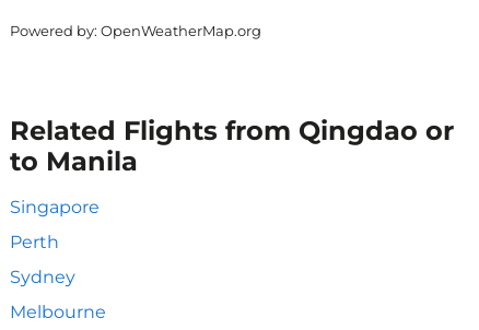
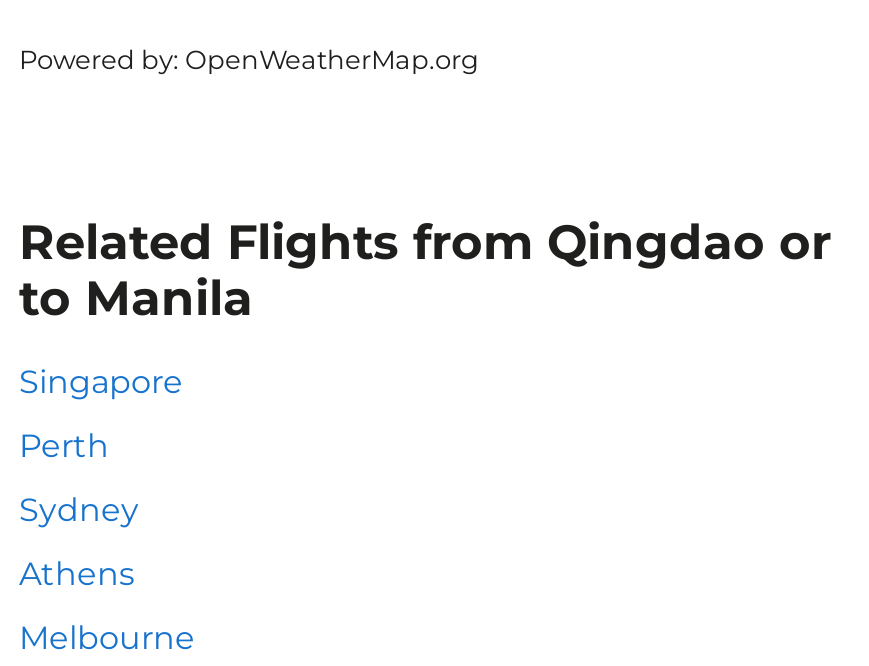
none -> [19,555,135,593] Athens

